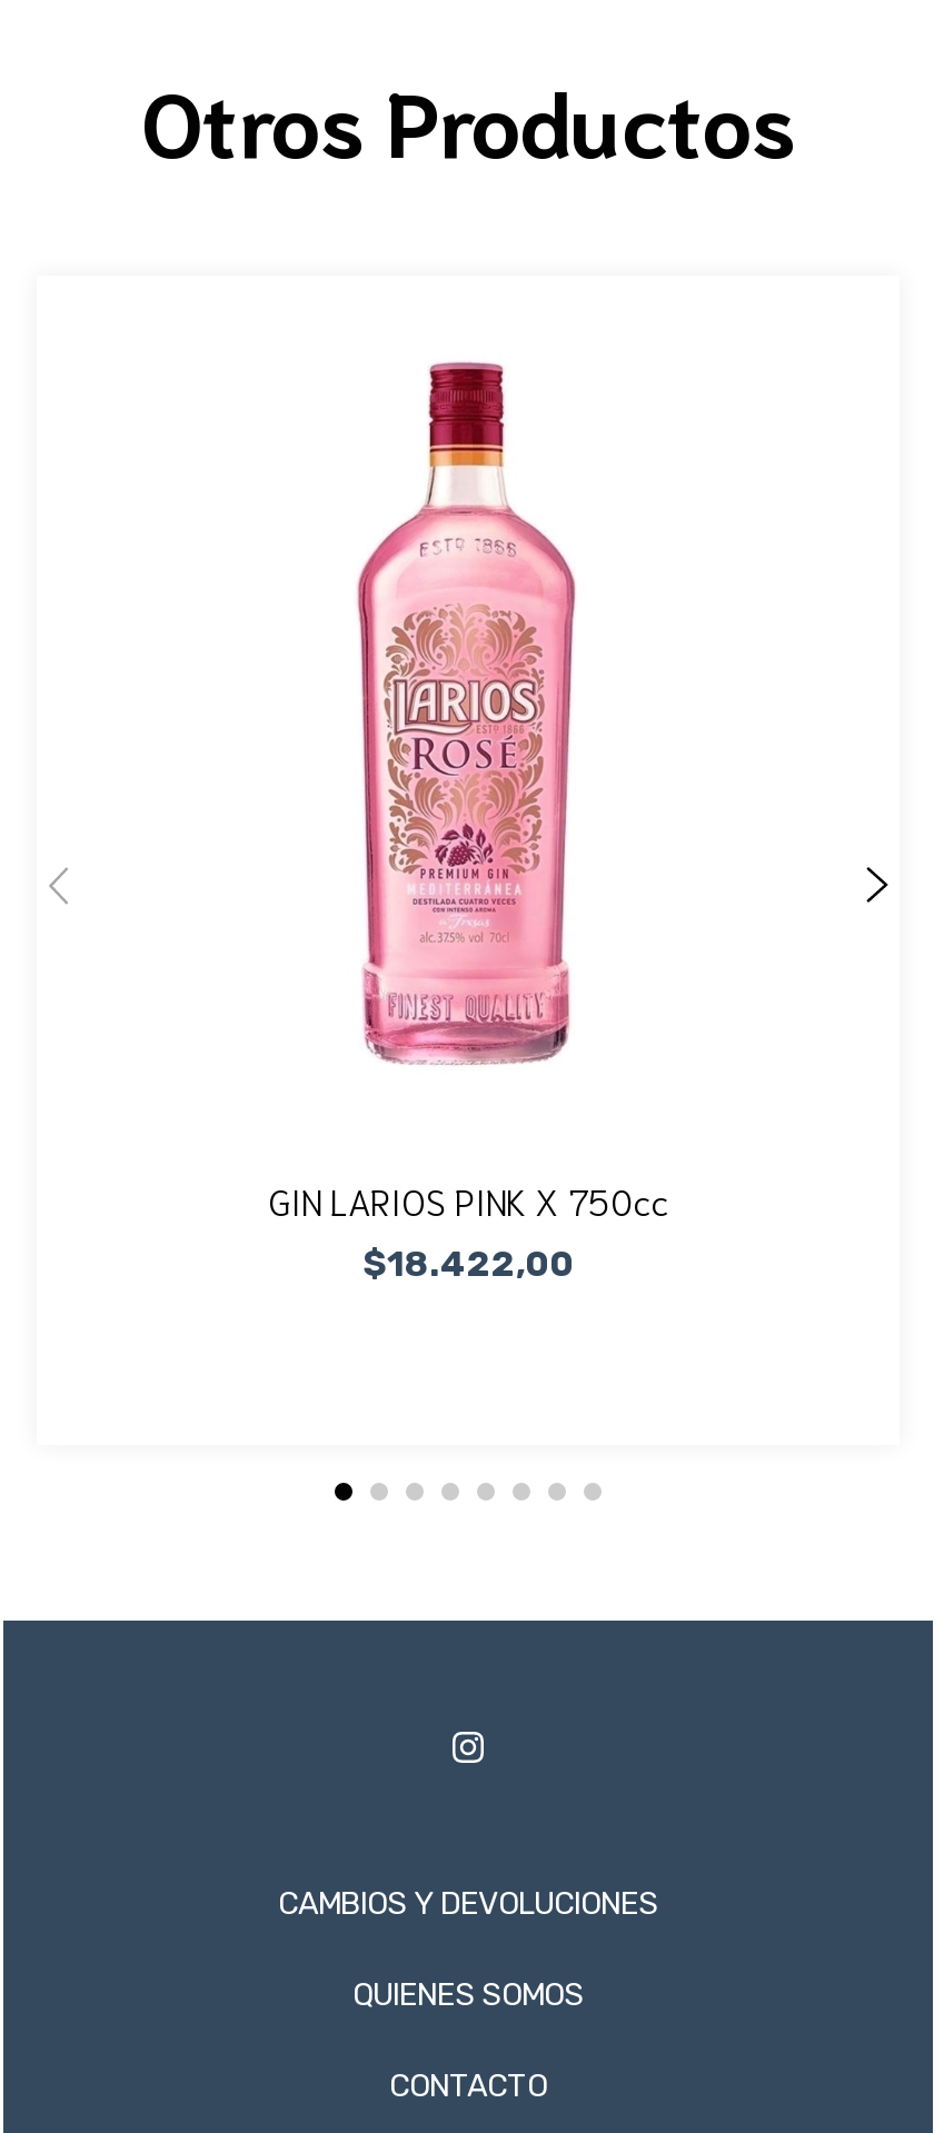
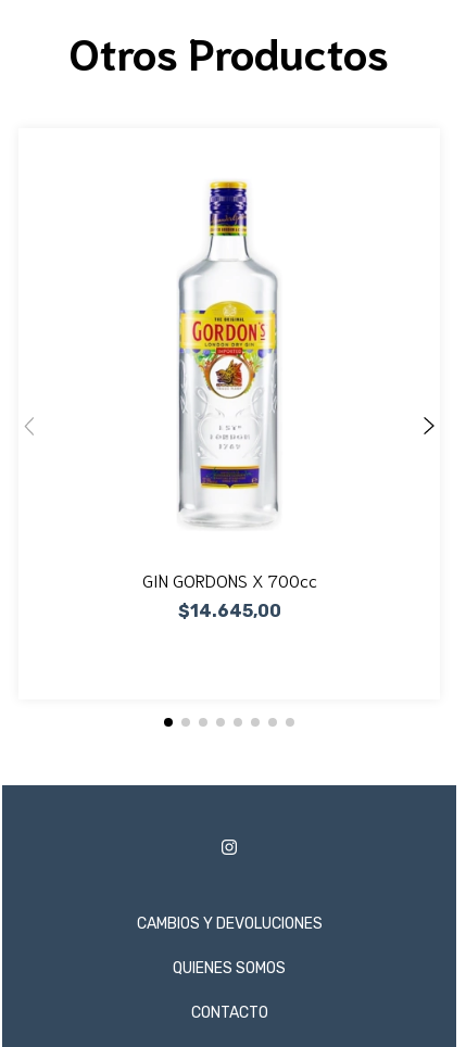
[268,360,668,1285] [image] | GIN LARIOS PINK X 750cc | $18.422,00 -> [142,171,317,621] [image] | GIN GORDONS X 700cc | $14.645,00

